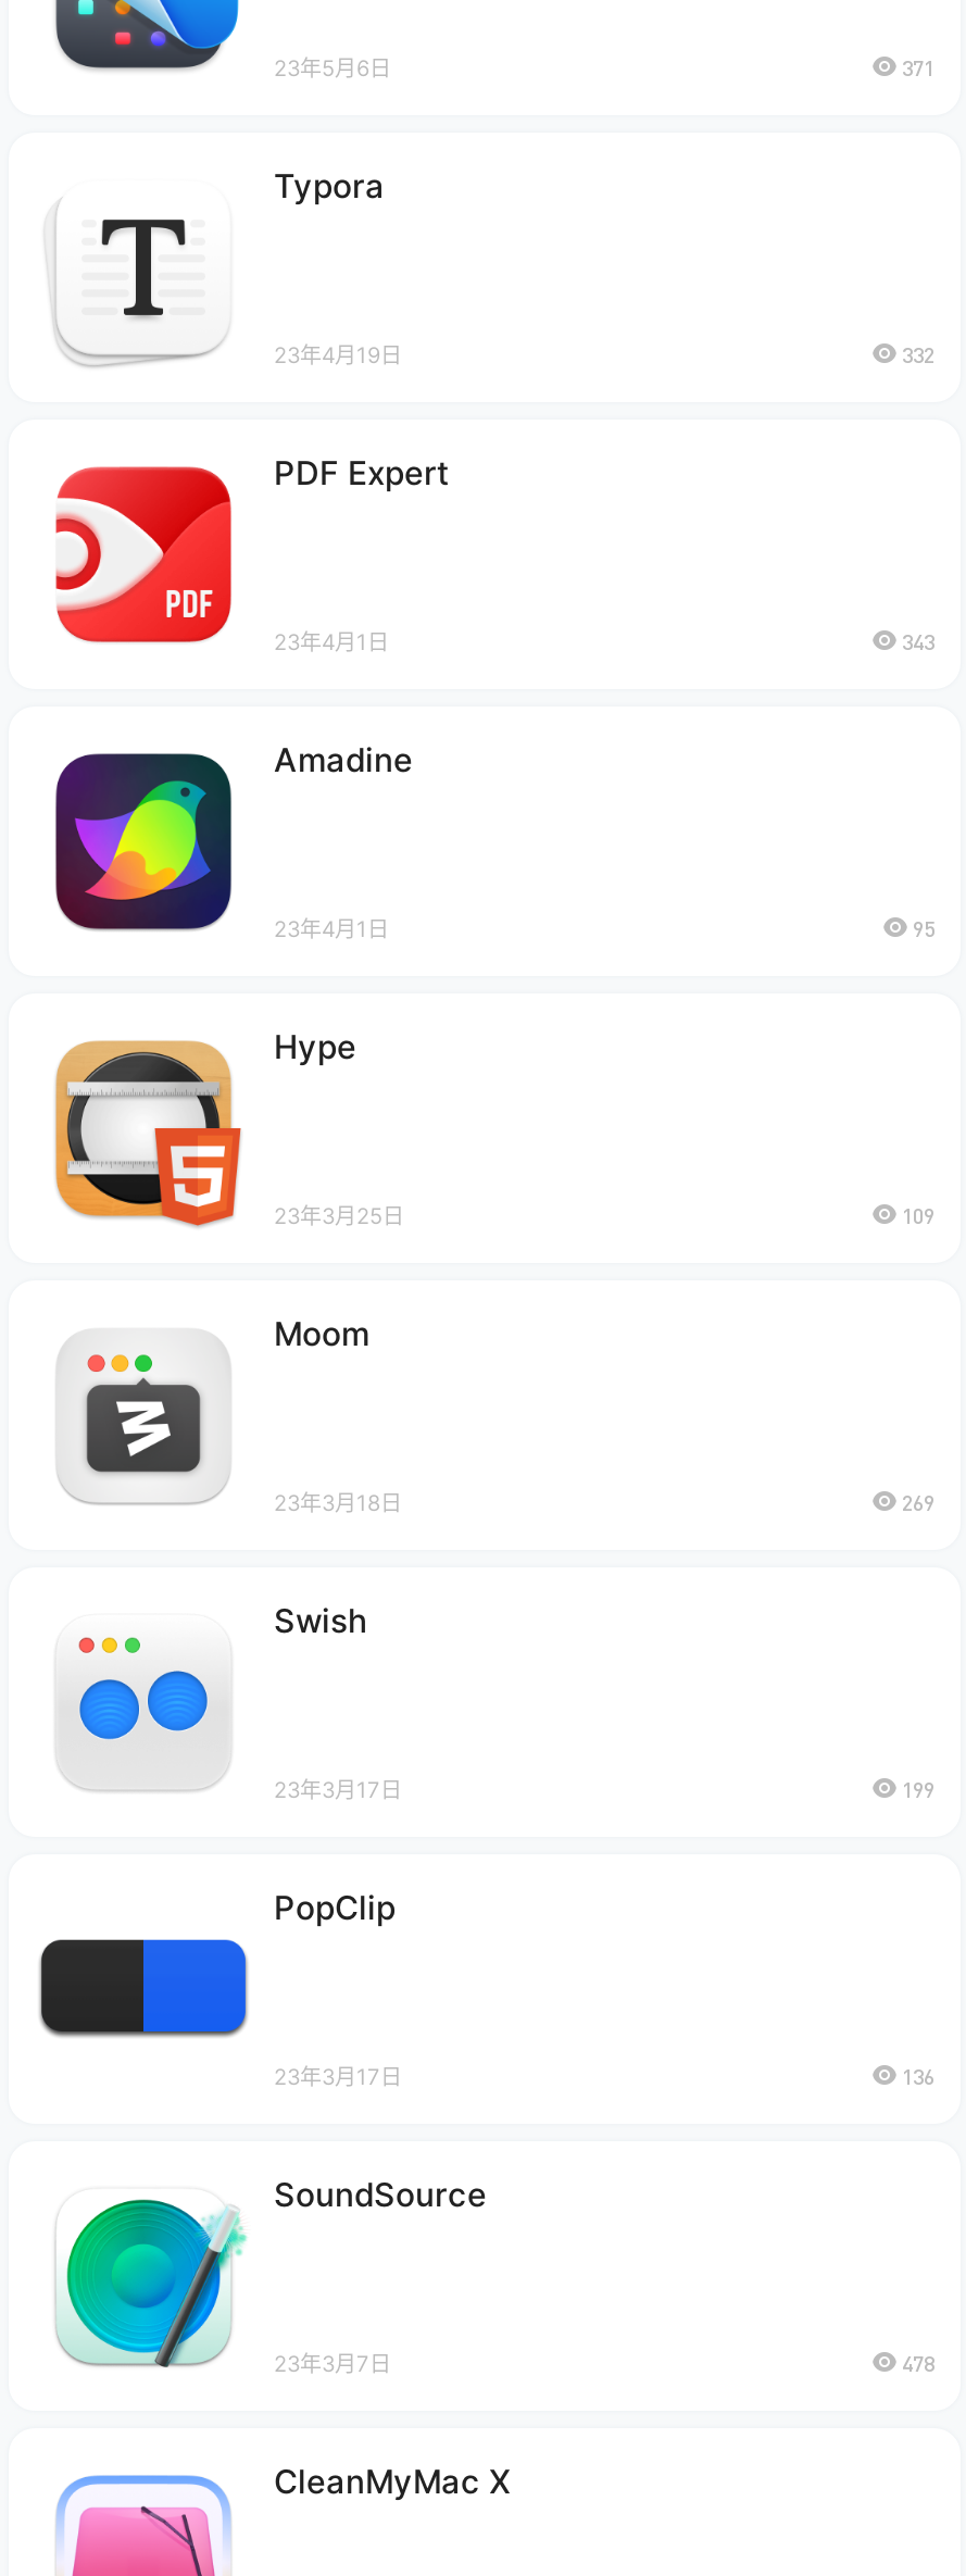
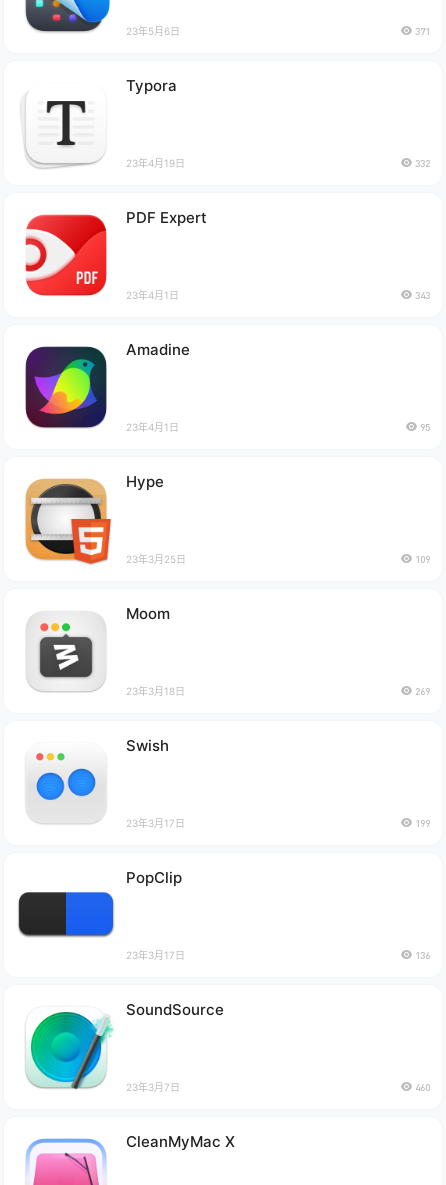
[902,2350,934,2376] 478 -> [415,1081,430,1093] 460

